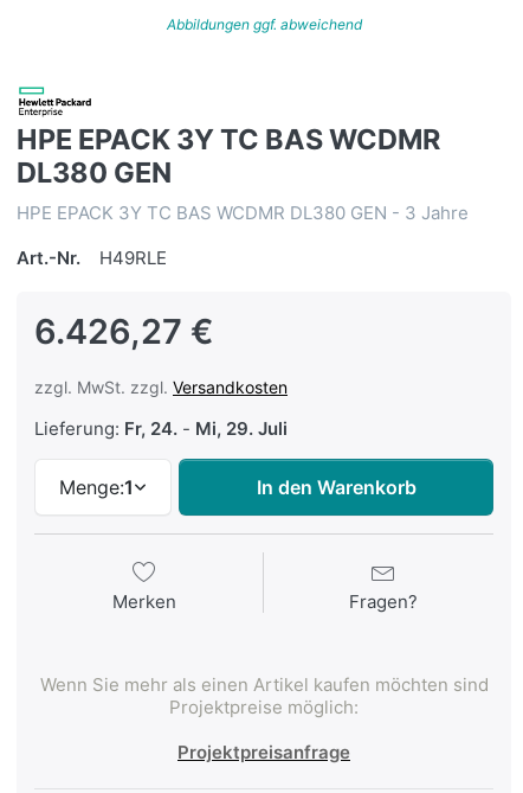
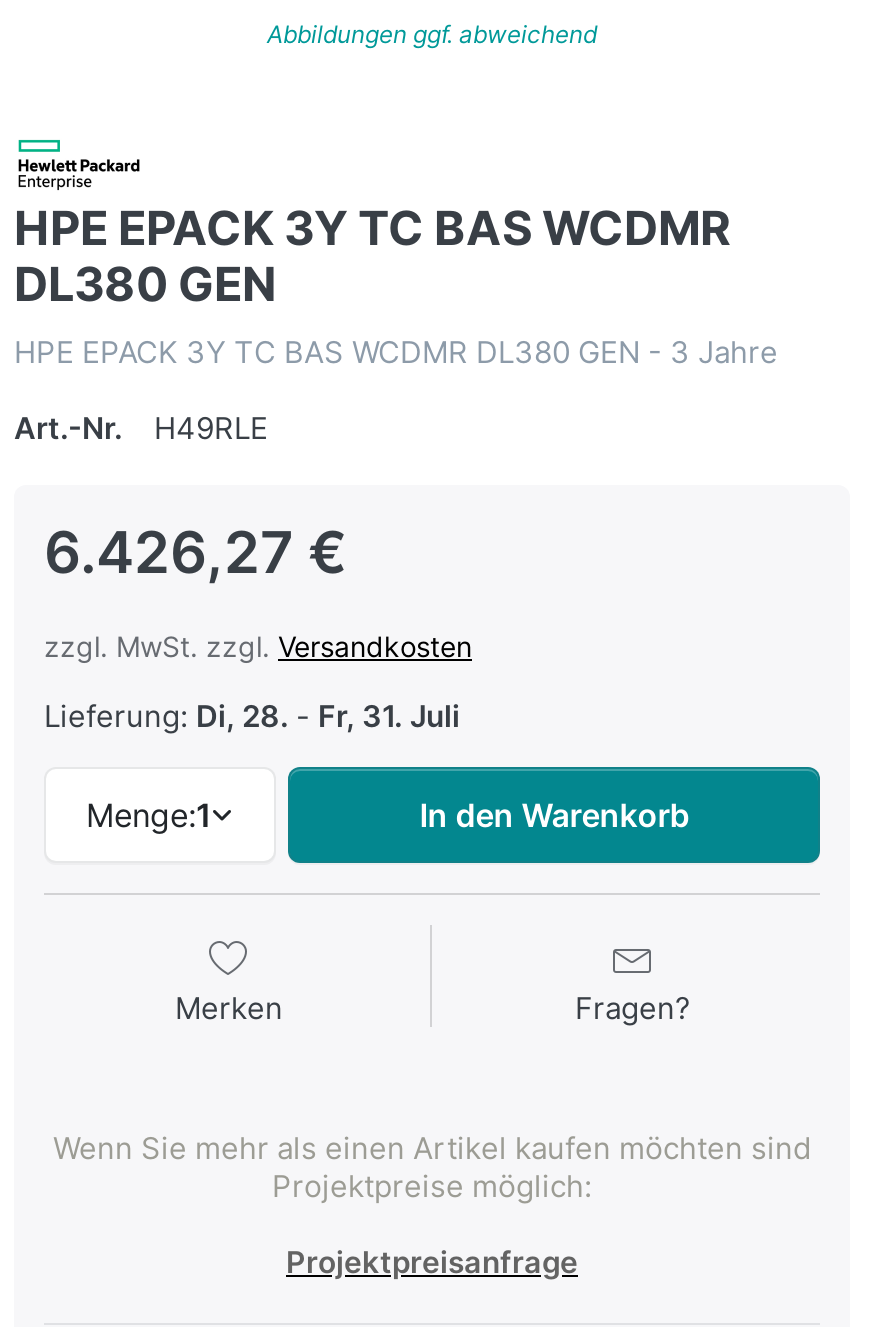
[34,417,288,440] Lieferung: Fr, 24. - Mi, 29. Juli -> [44,697,460,735] Lieferung: Di, 28. - Fr, 31. Juli

